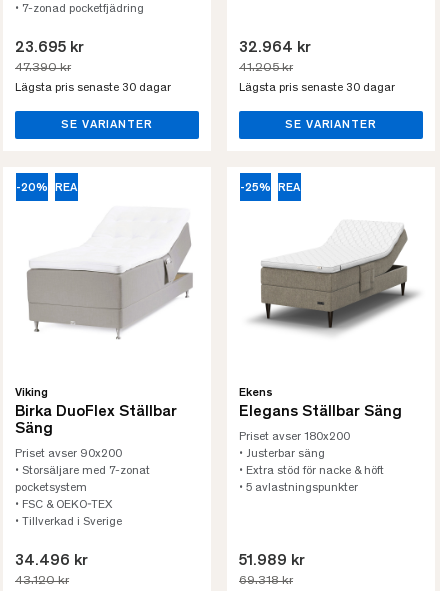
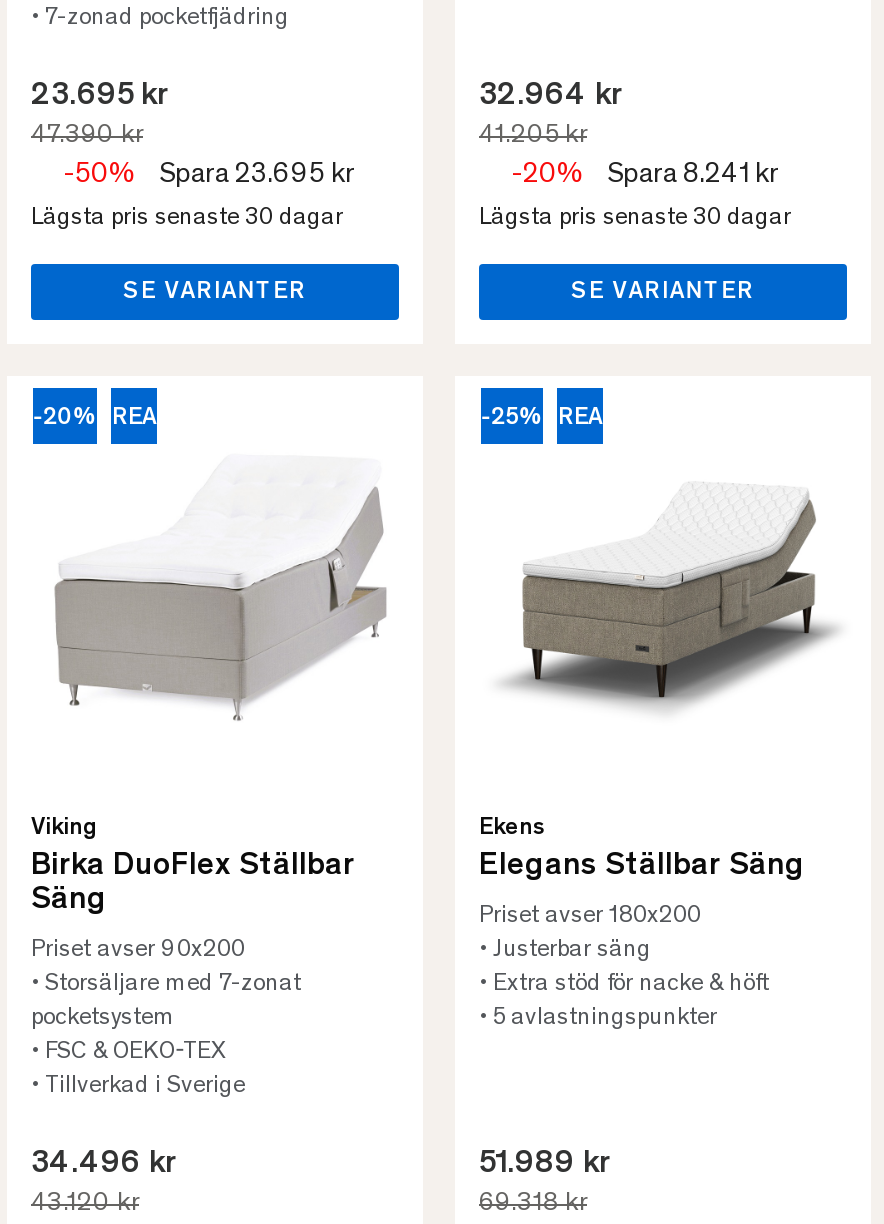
none -> [63,162,355,190] -50% | Spara 23.695 kr
none -> [511,162,779,190] -20% | Spara 8.241 kr

